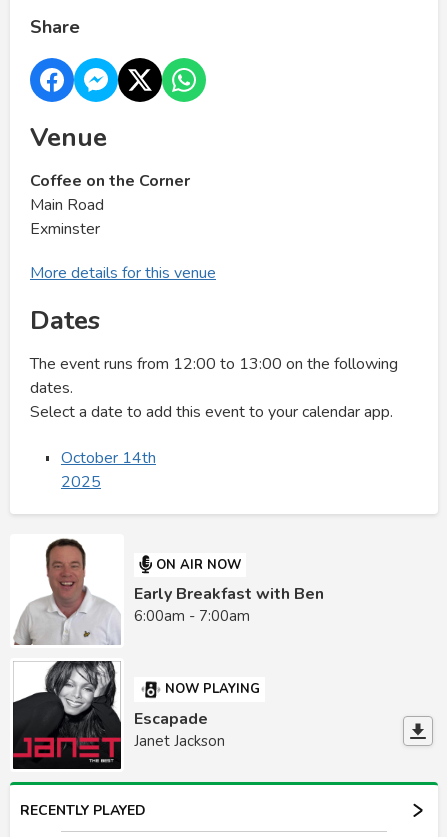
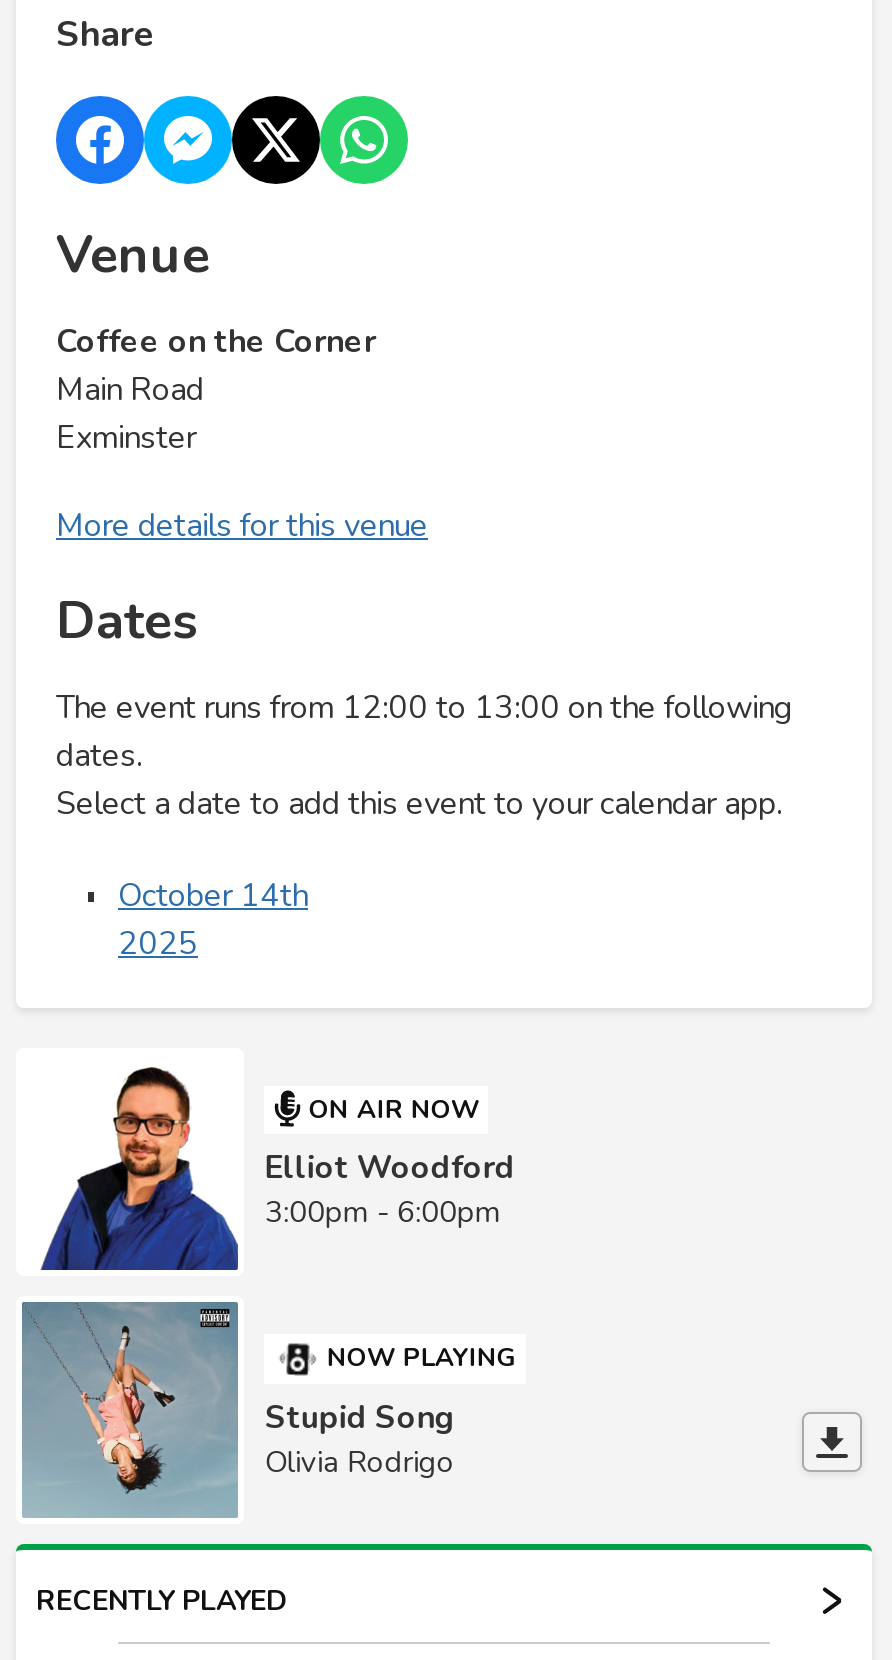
[13,537,324,646] [image] | Early Breakfast with Ben | 6:00am - 7:00am -> [24,1056,515,1272] [image] | Elliot Woodford | 3:00pm - 6:00pm
[12,660,225,770] [image] | Escapade | Janet Jackson -> [20,1300,455,1518] [image] | Stupid Song | Olivia Rodrigo

